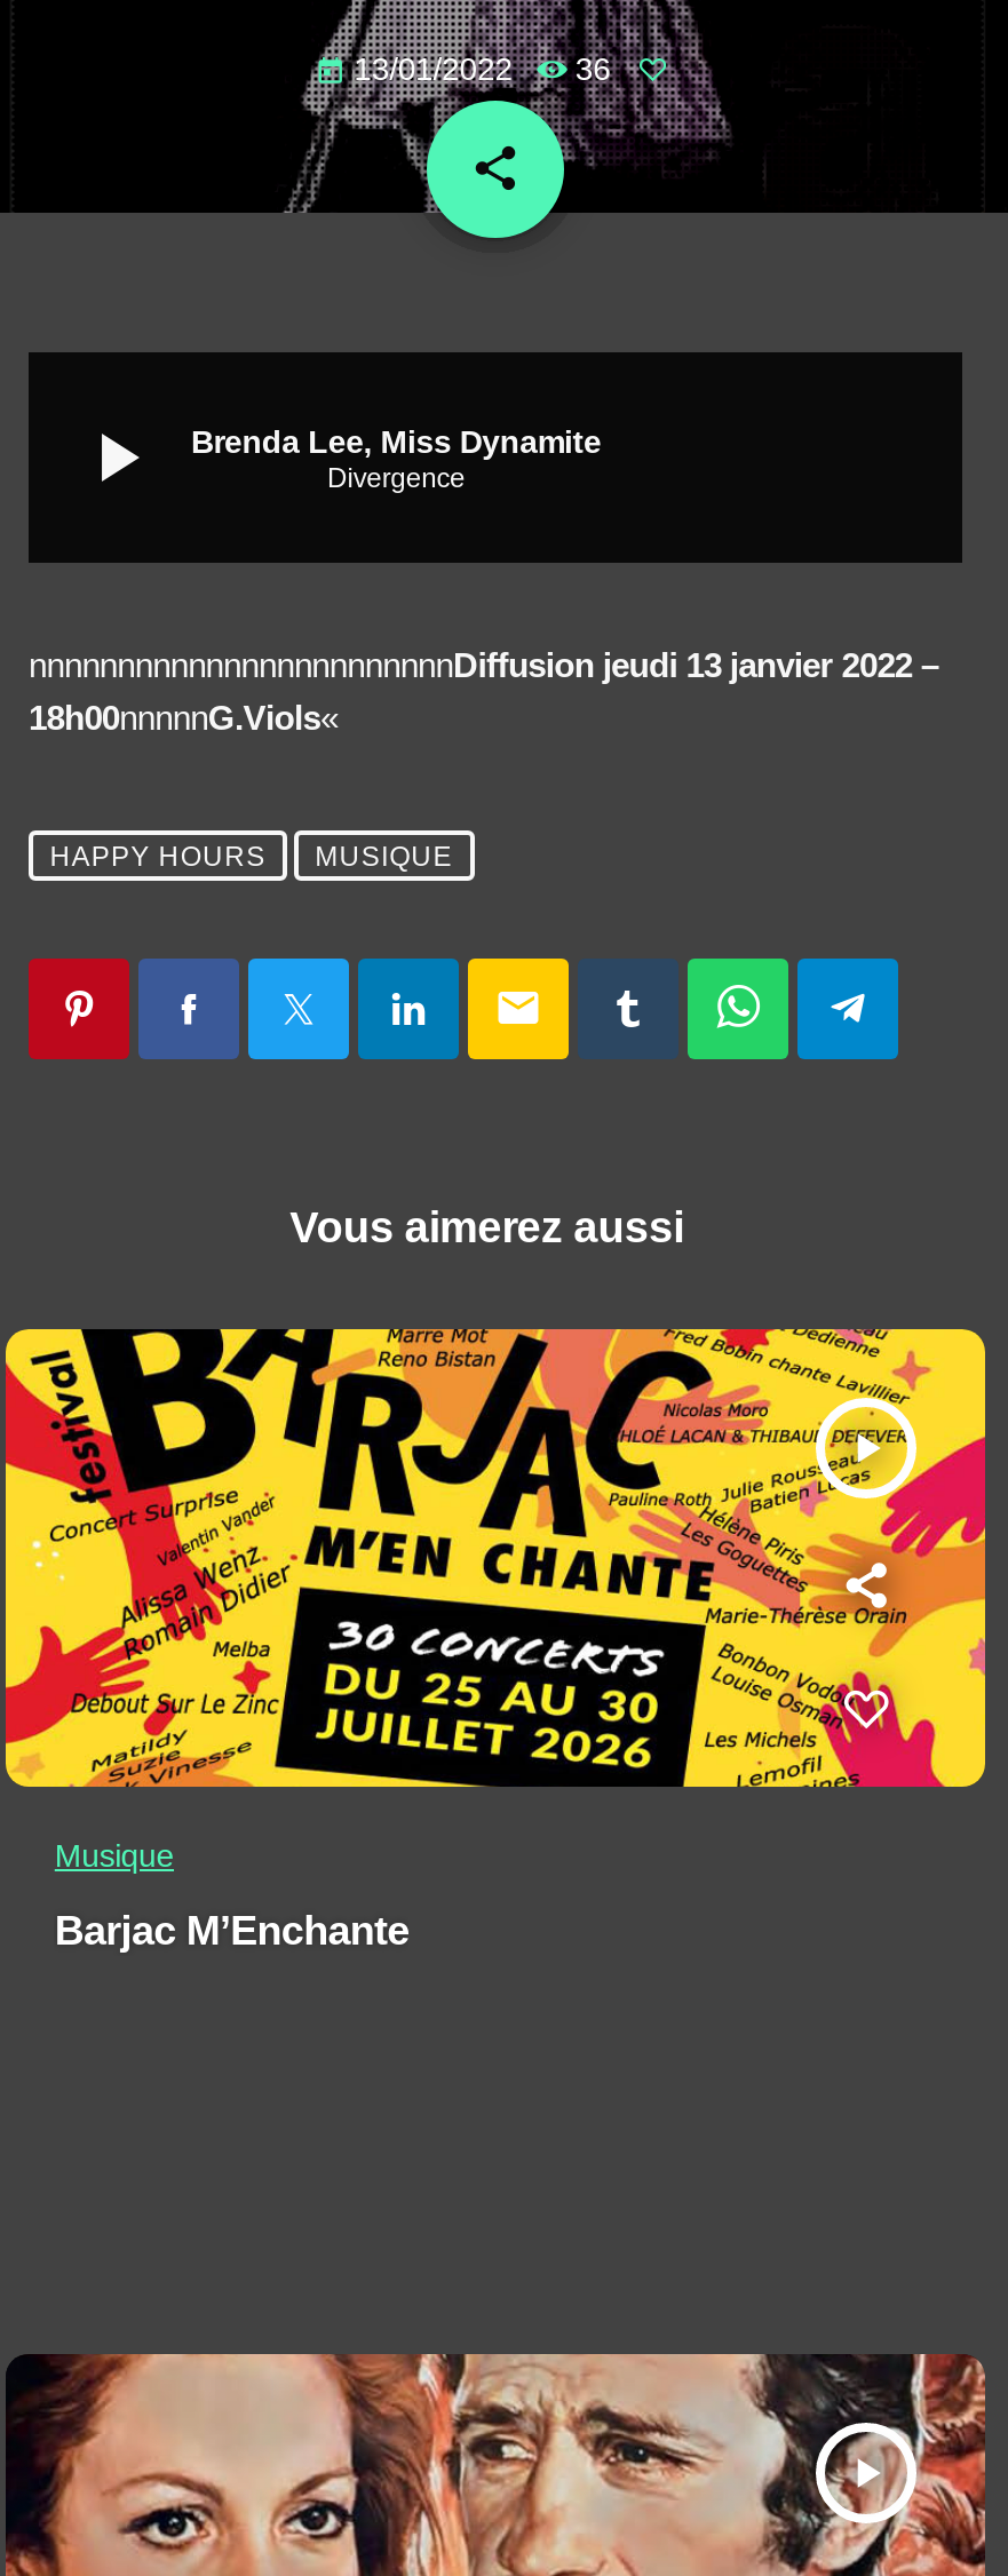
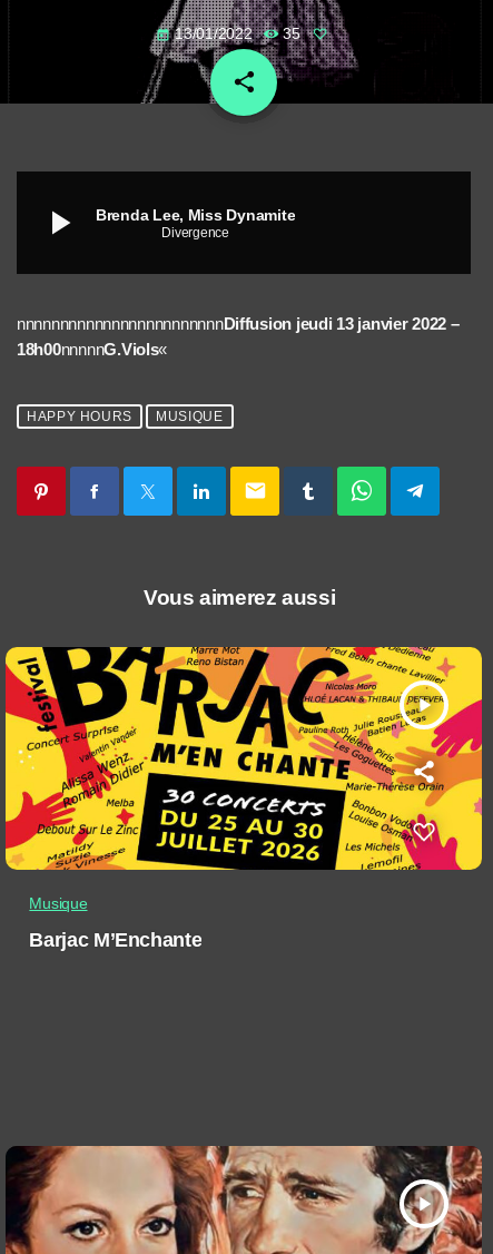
[575,50,619,86] 36 -> [283,24,304,42] 35

